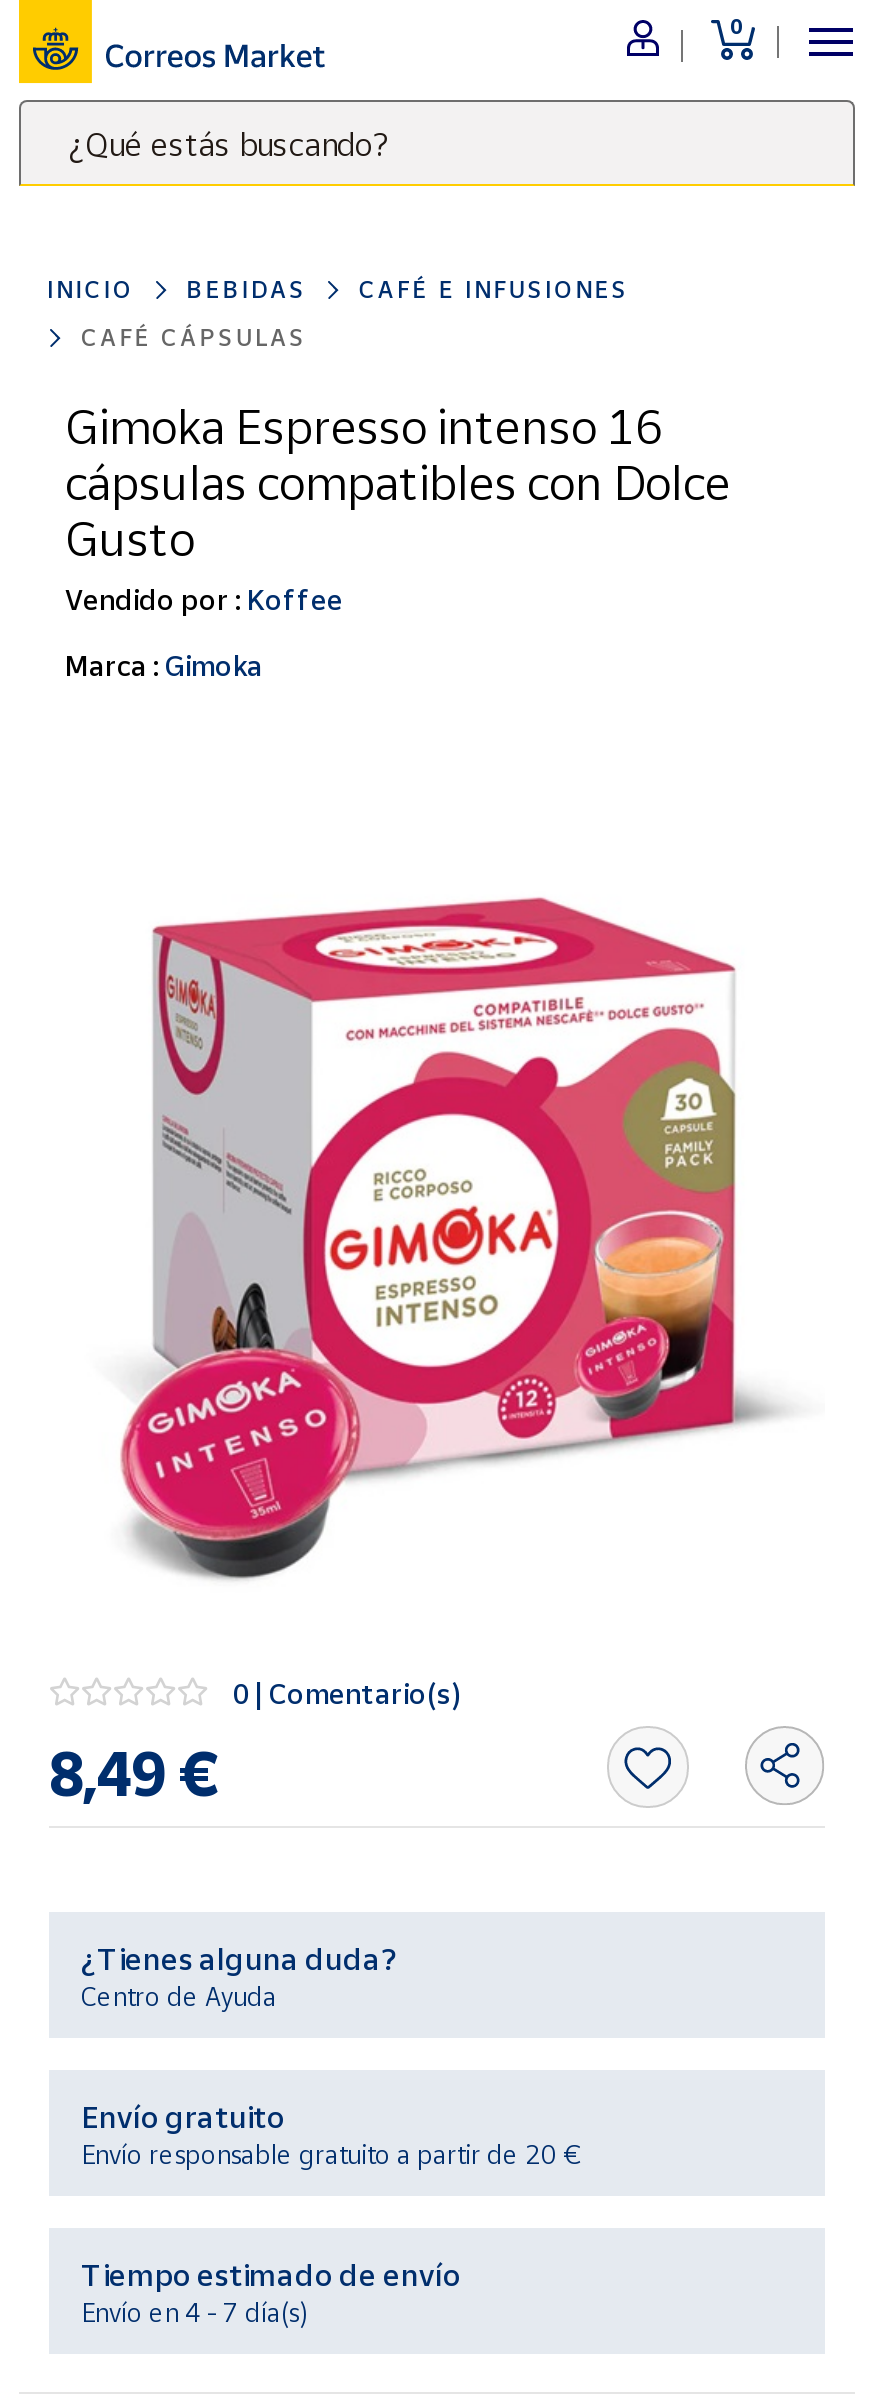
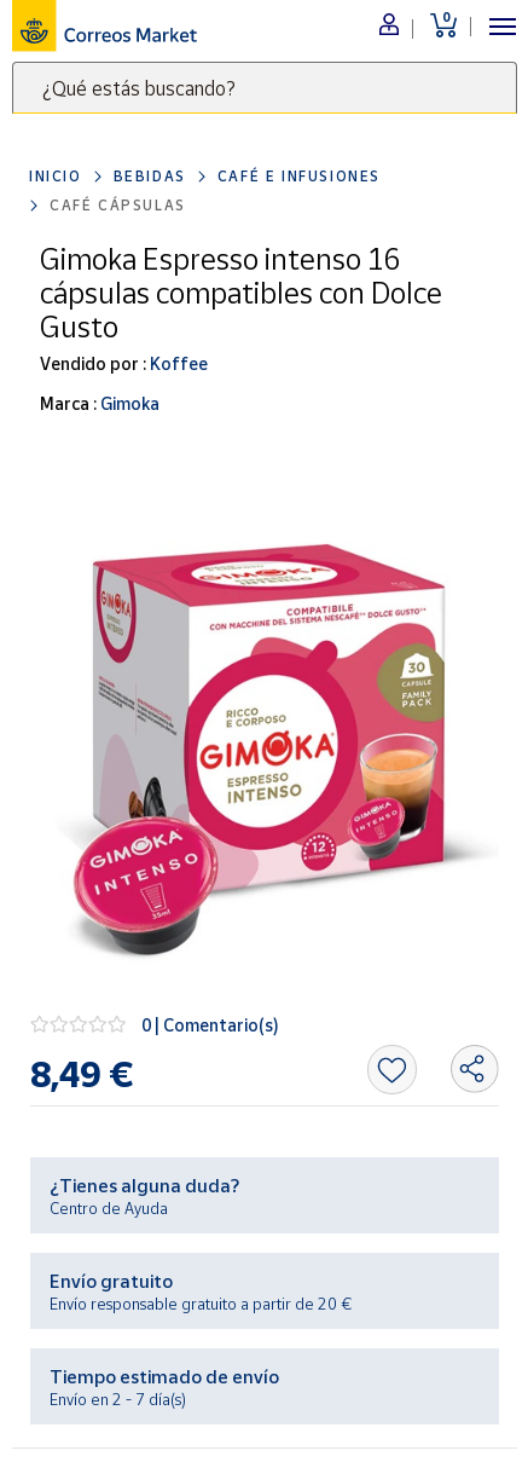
[81,2297,307,2329] Envío en 4 - 7 día(s) -> [50,1390,186,1409] Envío en 2 - 7 día(s)

